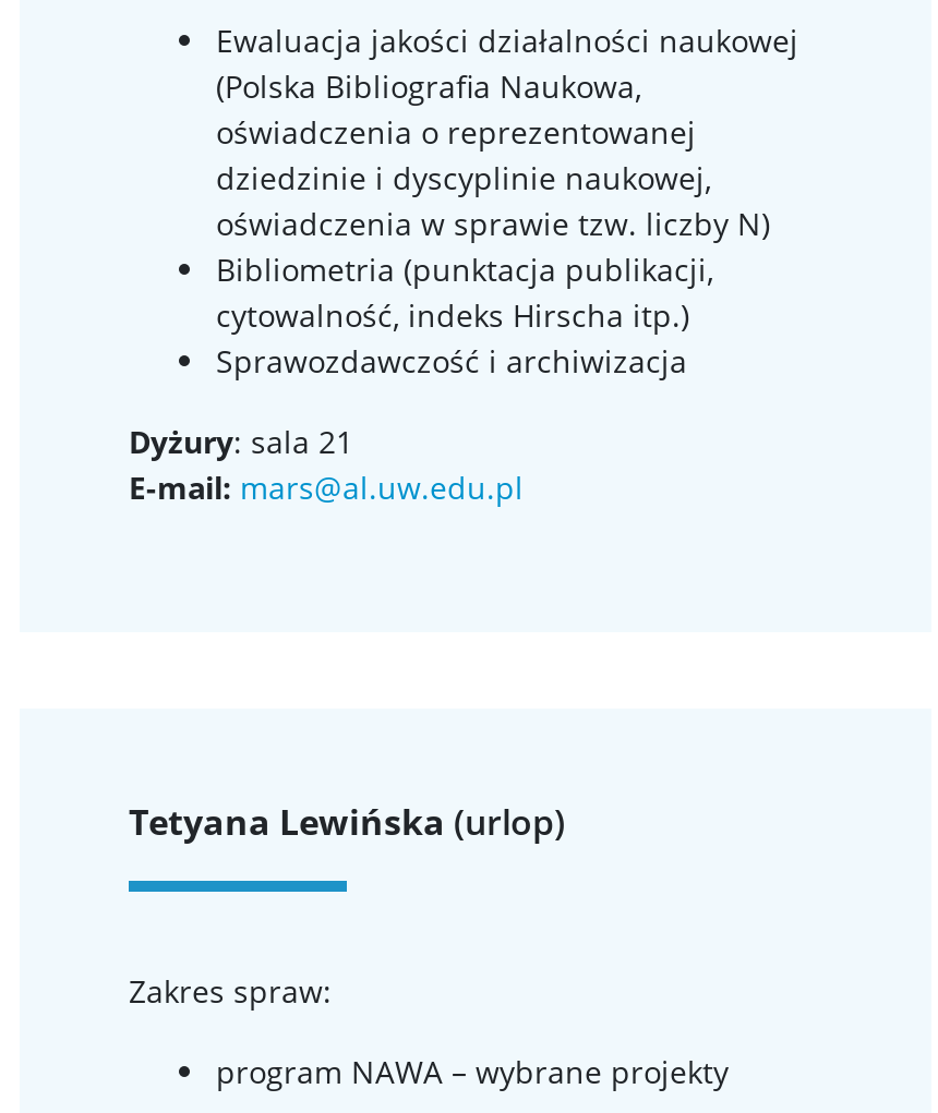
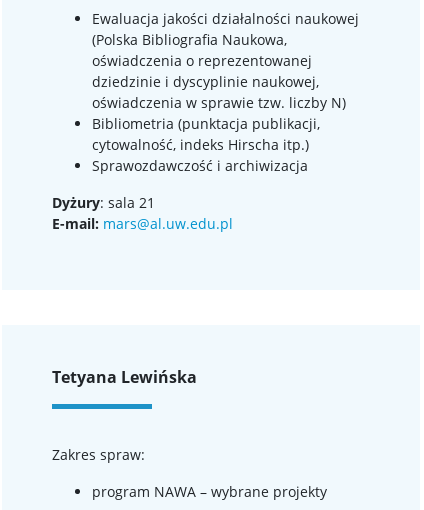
[129,798,565,846] Tetyana Lewińska (urlop) -> [52,366,197,388] Tetyana Lewińska

